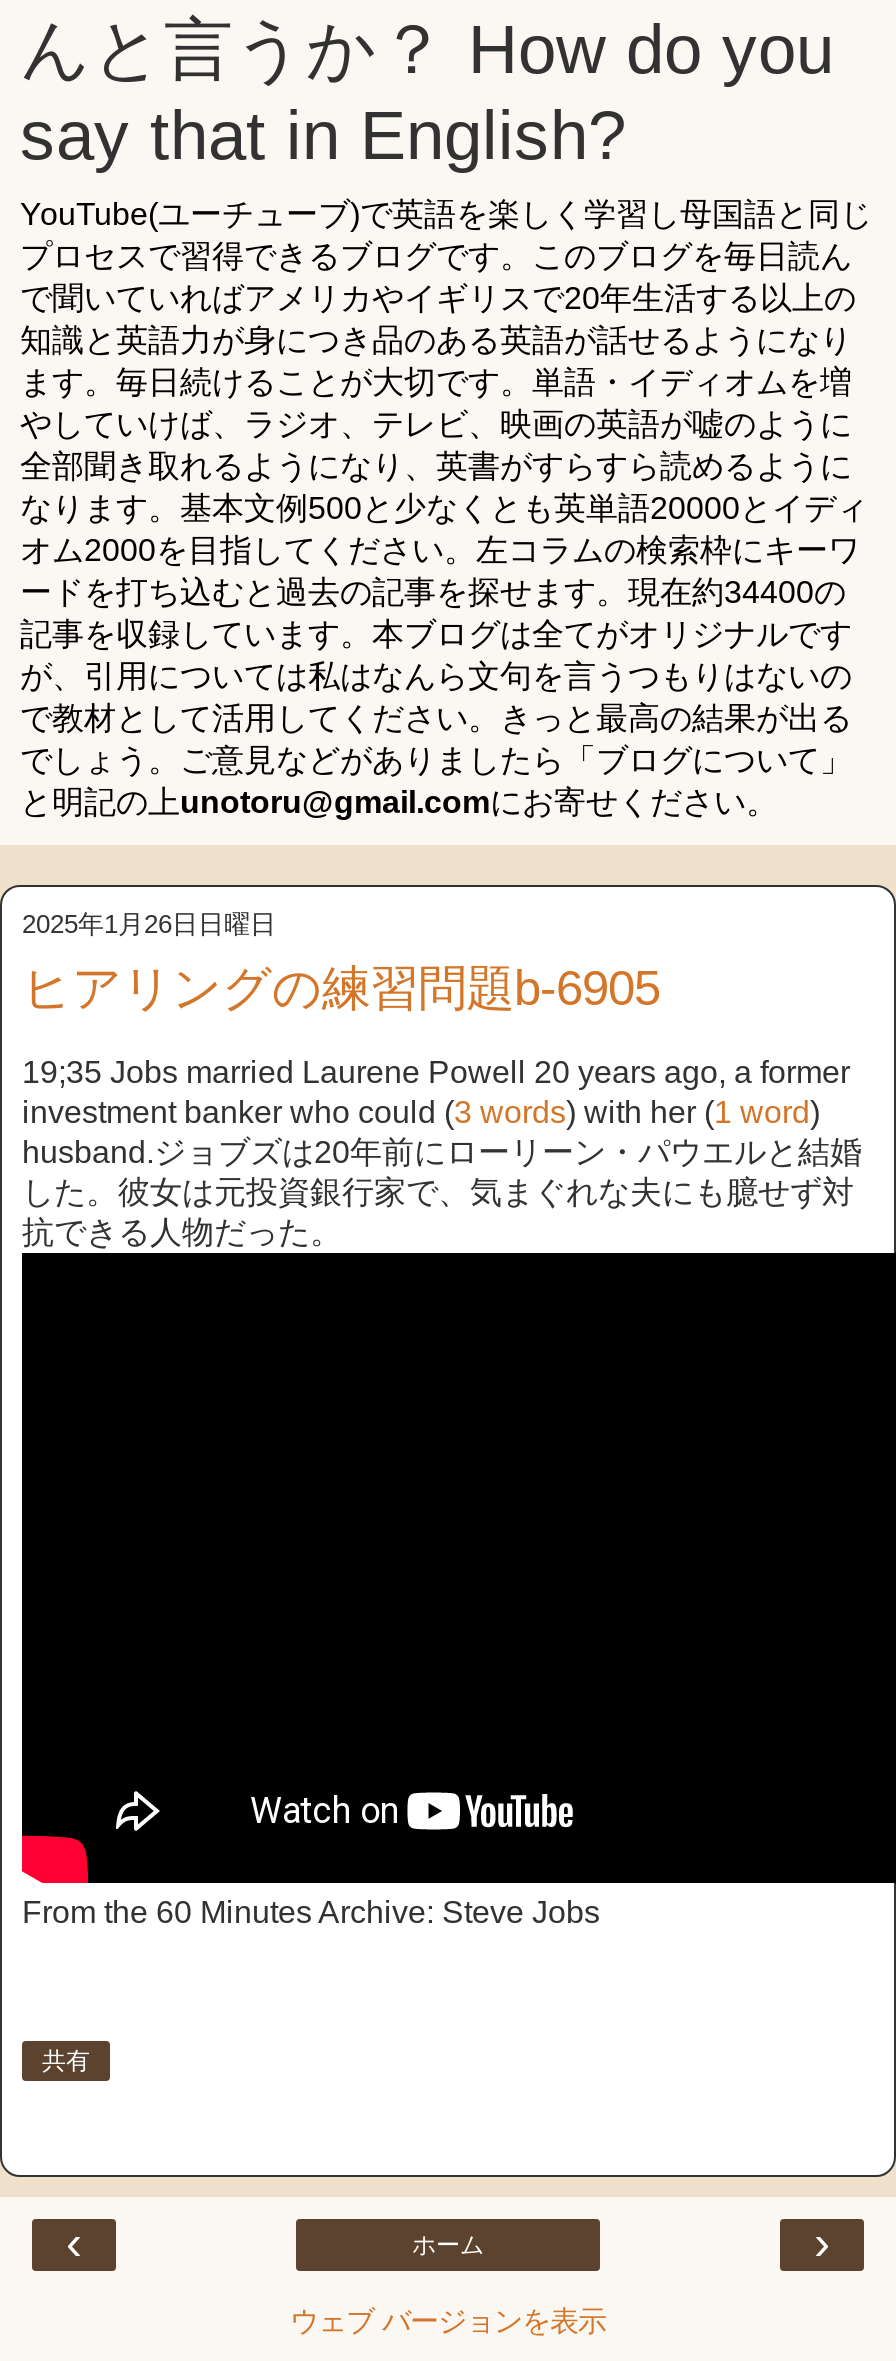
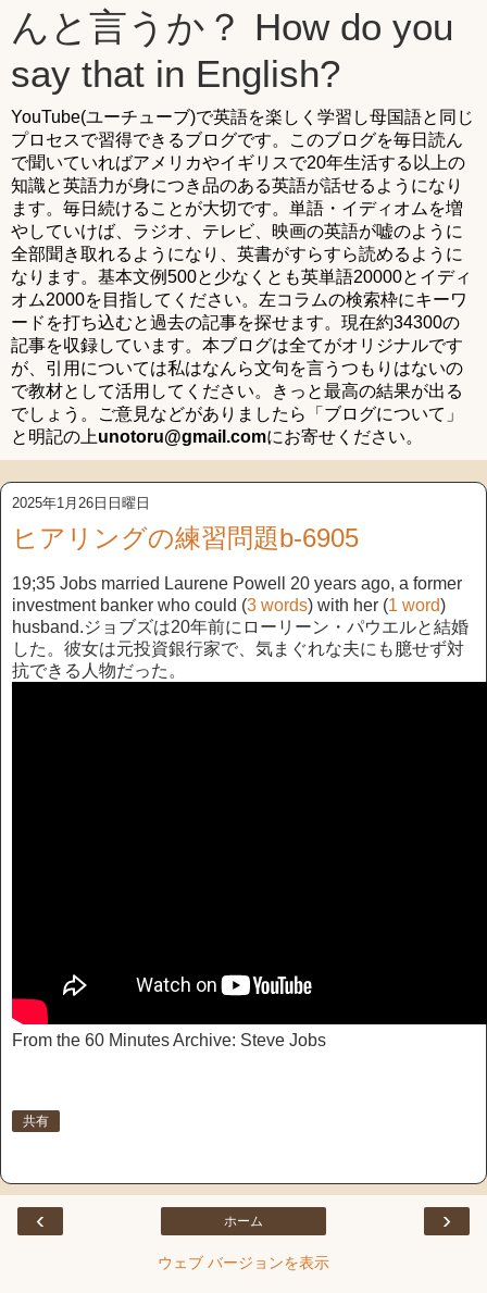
[20,575,846,609] ードを打ち込むと過去の記事を探せます。現在約34400の -> [11,313,460,332] ードを打ち込むと過去の記事を探せます。現在約34300の

